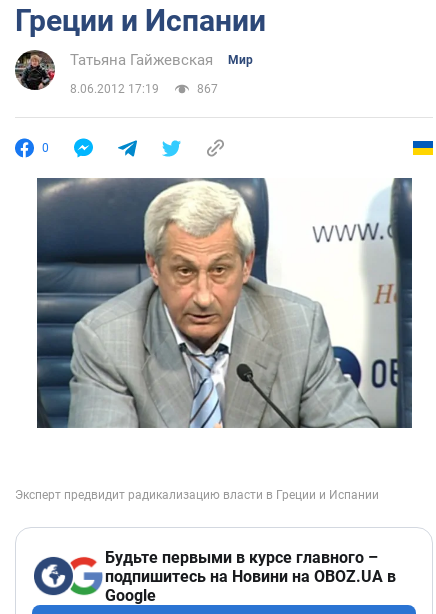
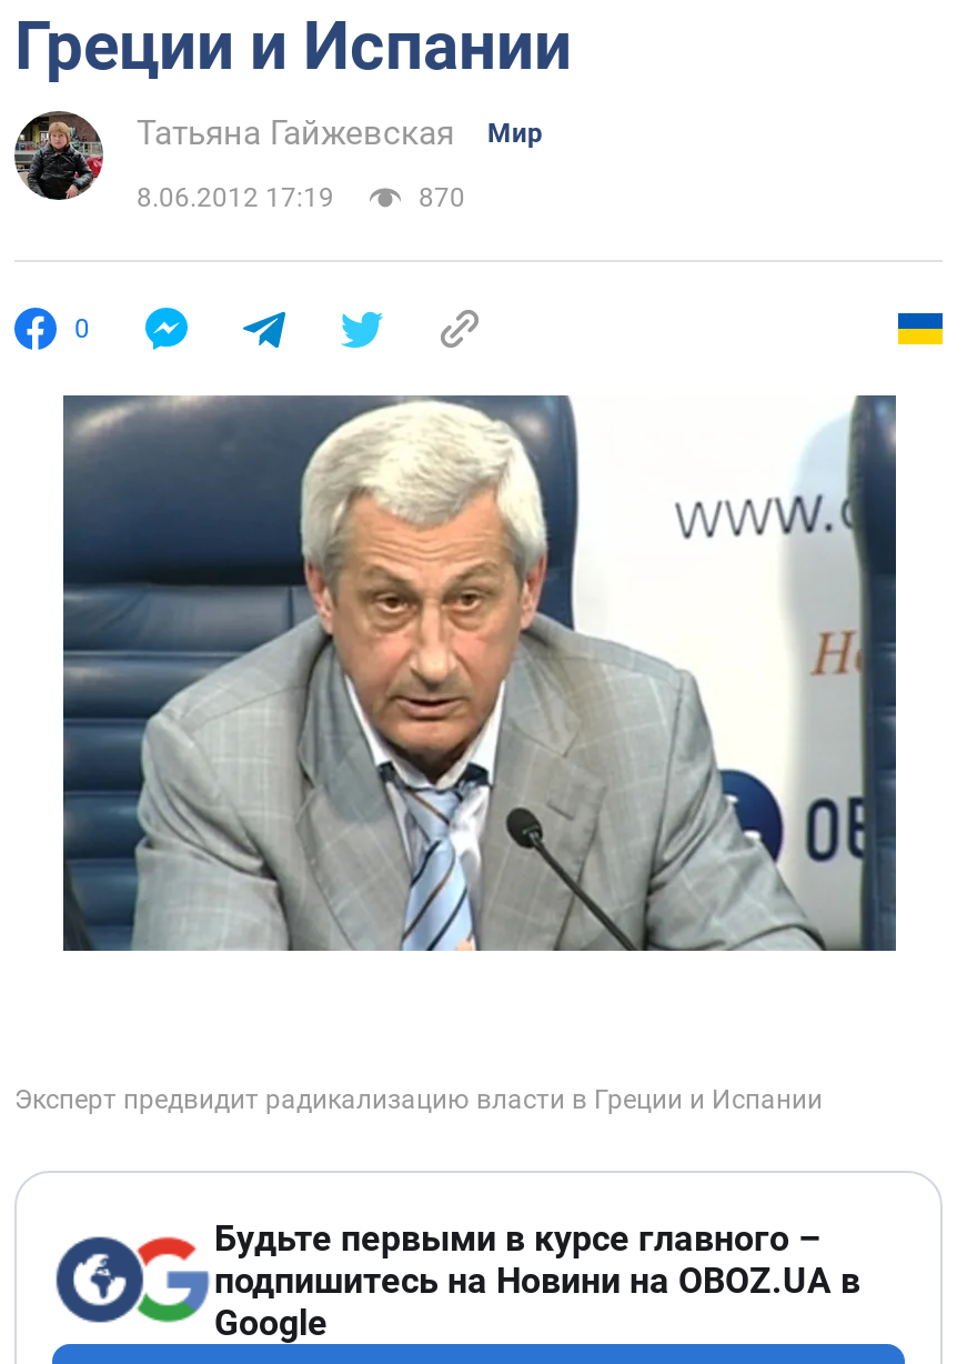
[197,82,218,96] 867 -> [419,182,465,213] 870

